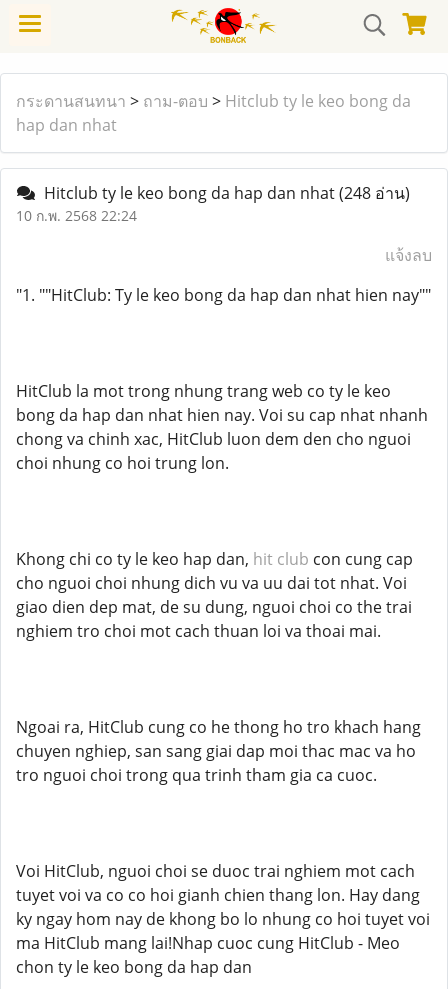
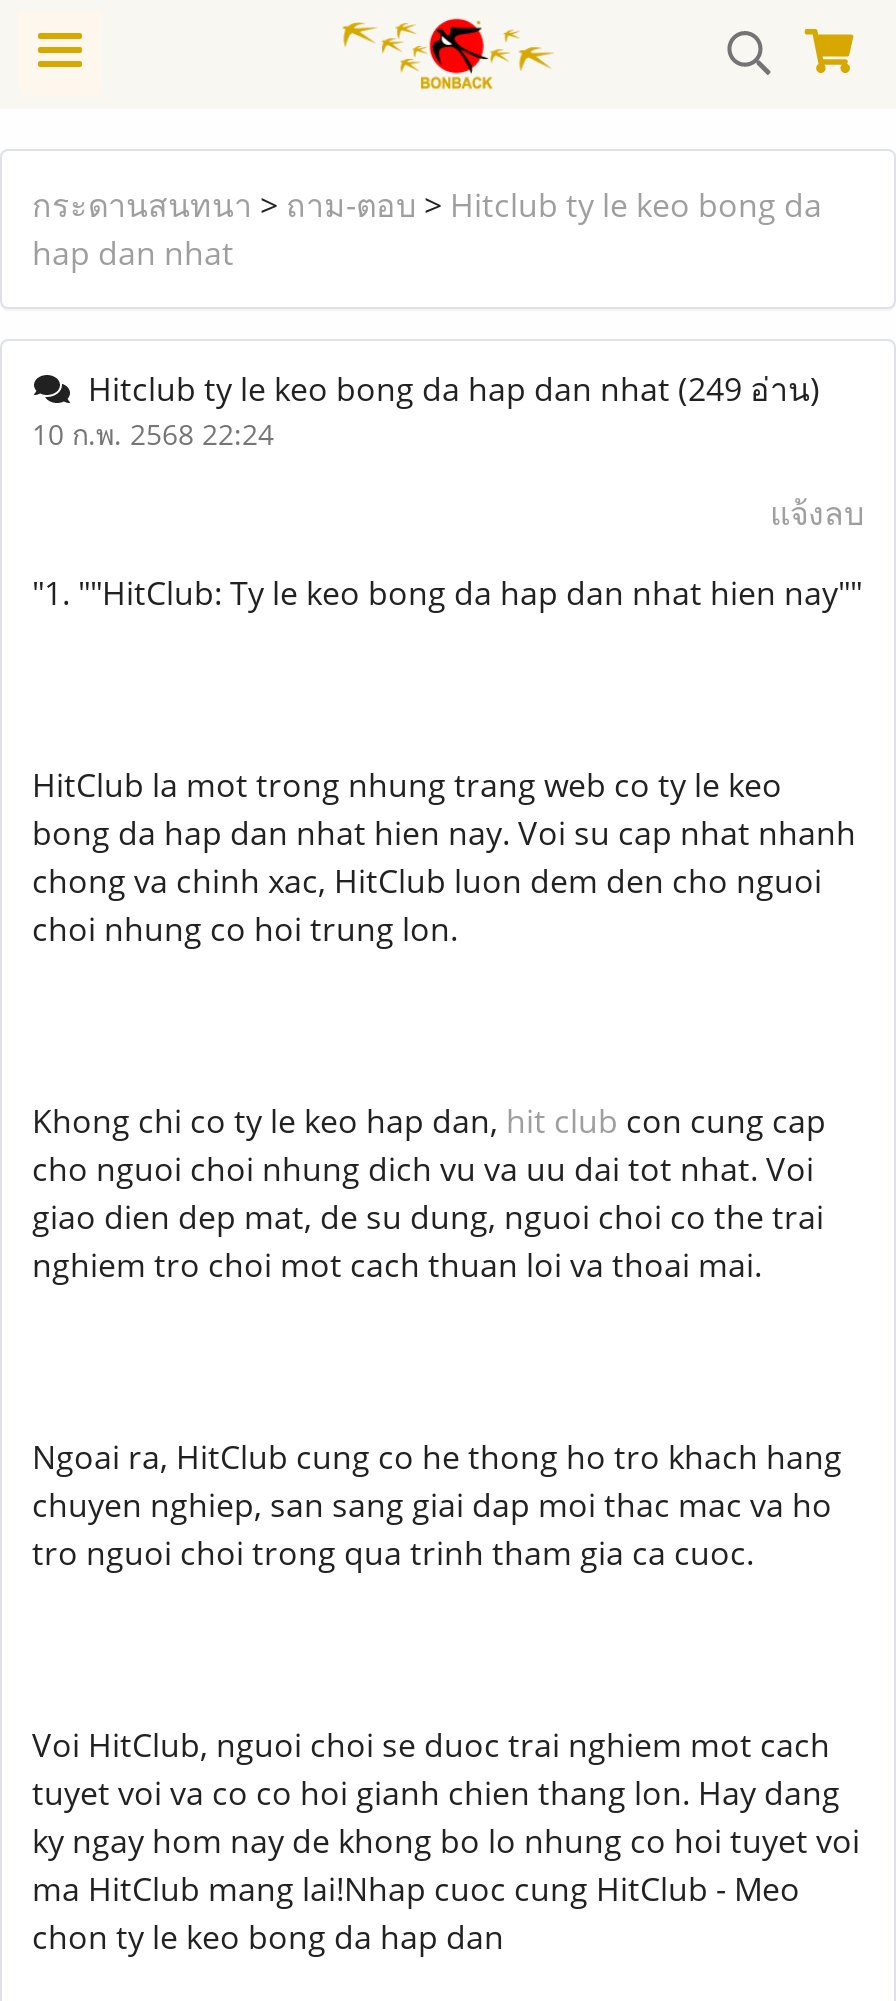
[36,182,410,204] Hitclub ty le keo bong da hap dan nhat (248 อ่าน) -> [72,367,820,411] Hitclub ty le keo bong da hap dan nhat (249 อ่าน)

